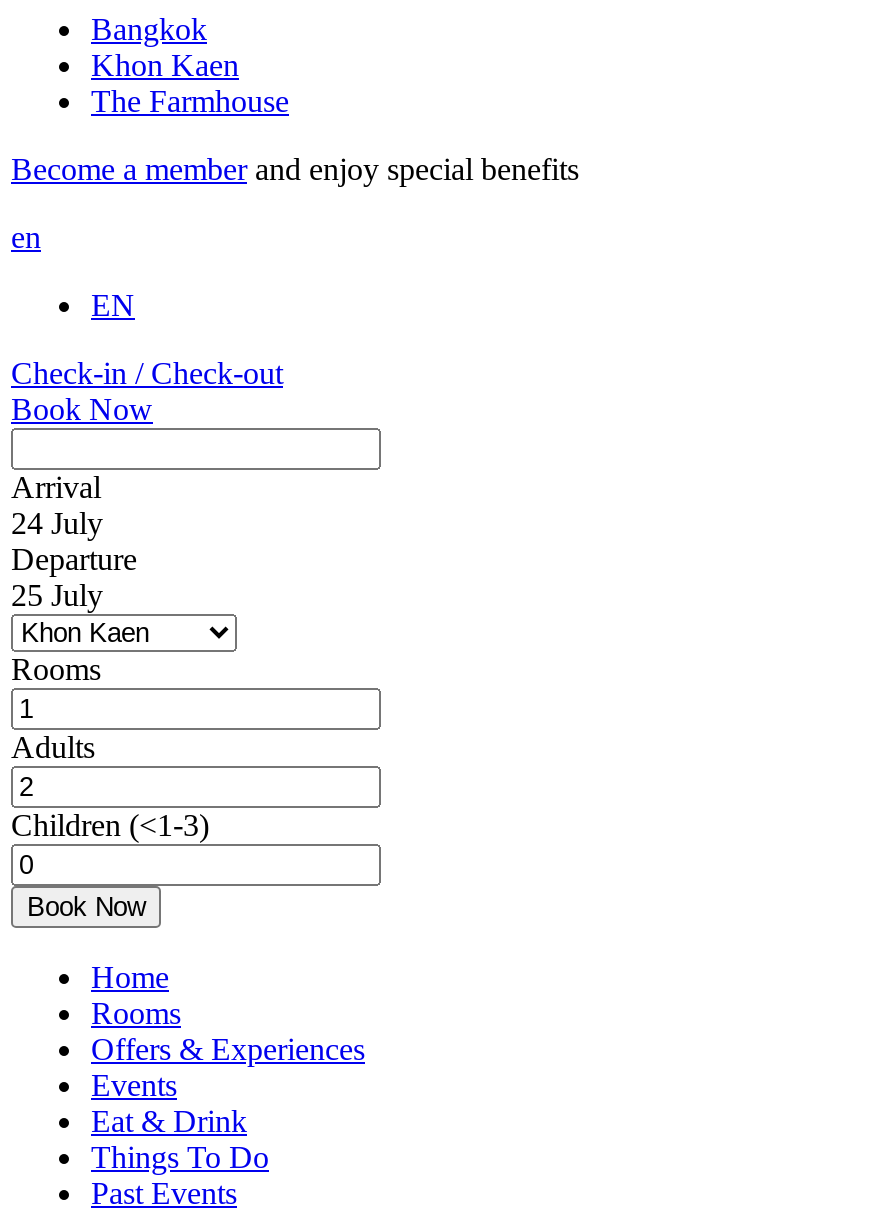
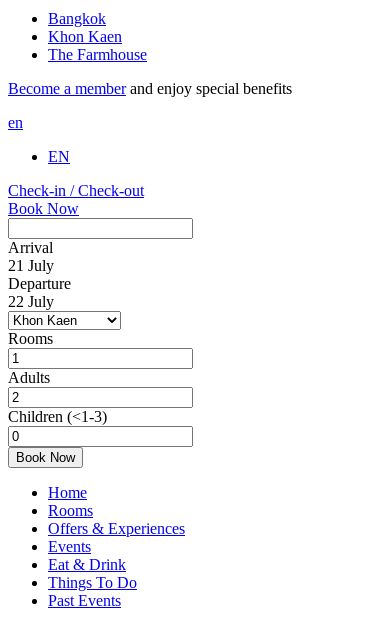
[11,506,103,540] 24 July -> [8,257,54,274] 21 July
[11,578,103,612] 25 July -> [8,293,54,310] 22 July

